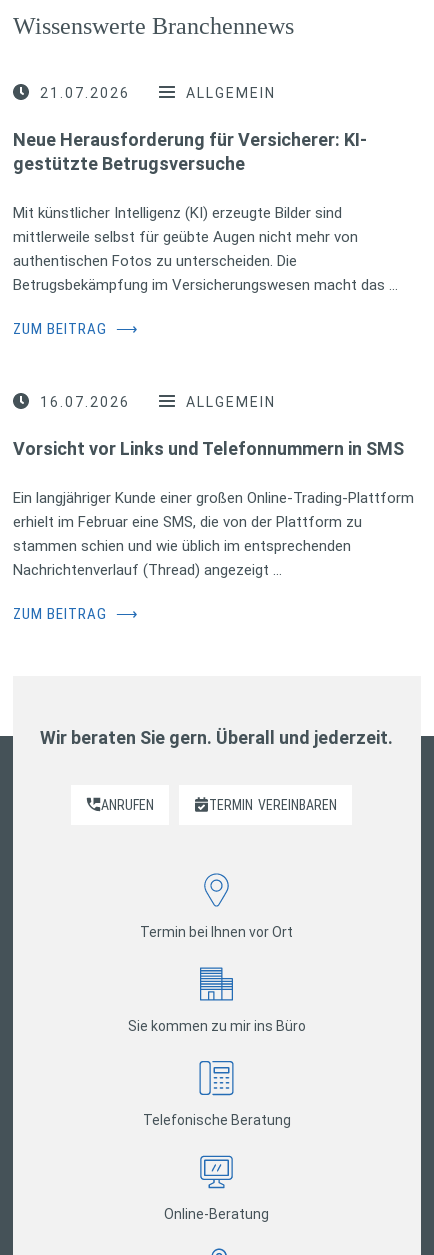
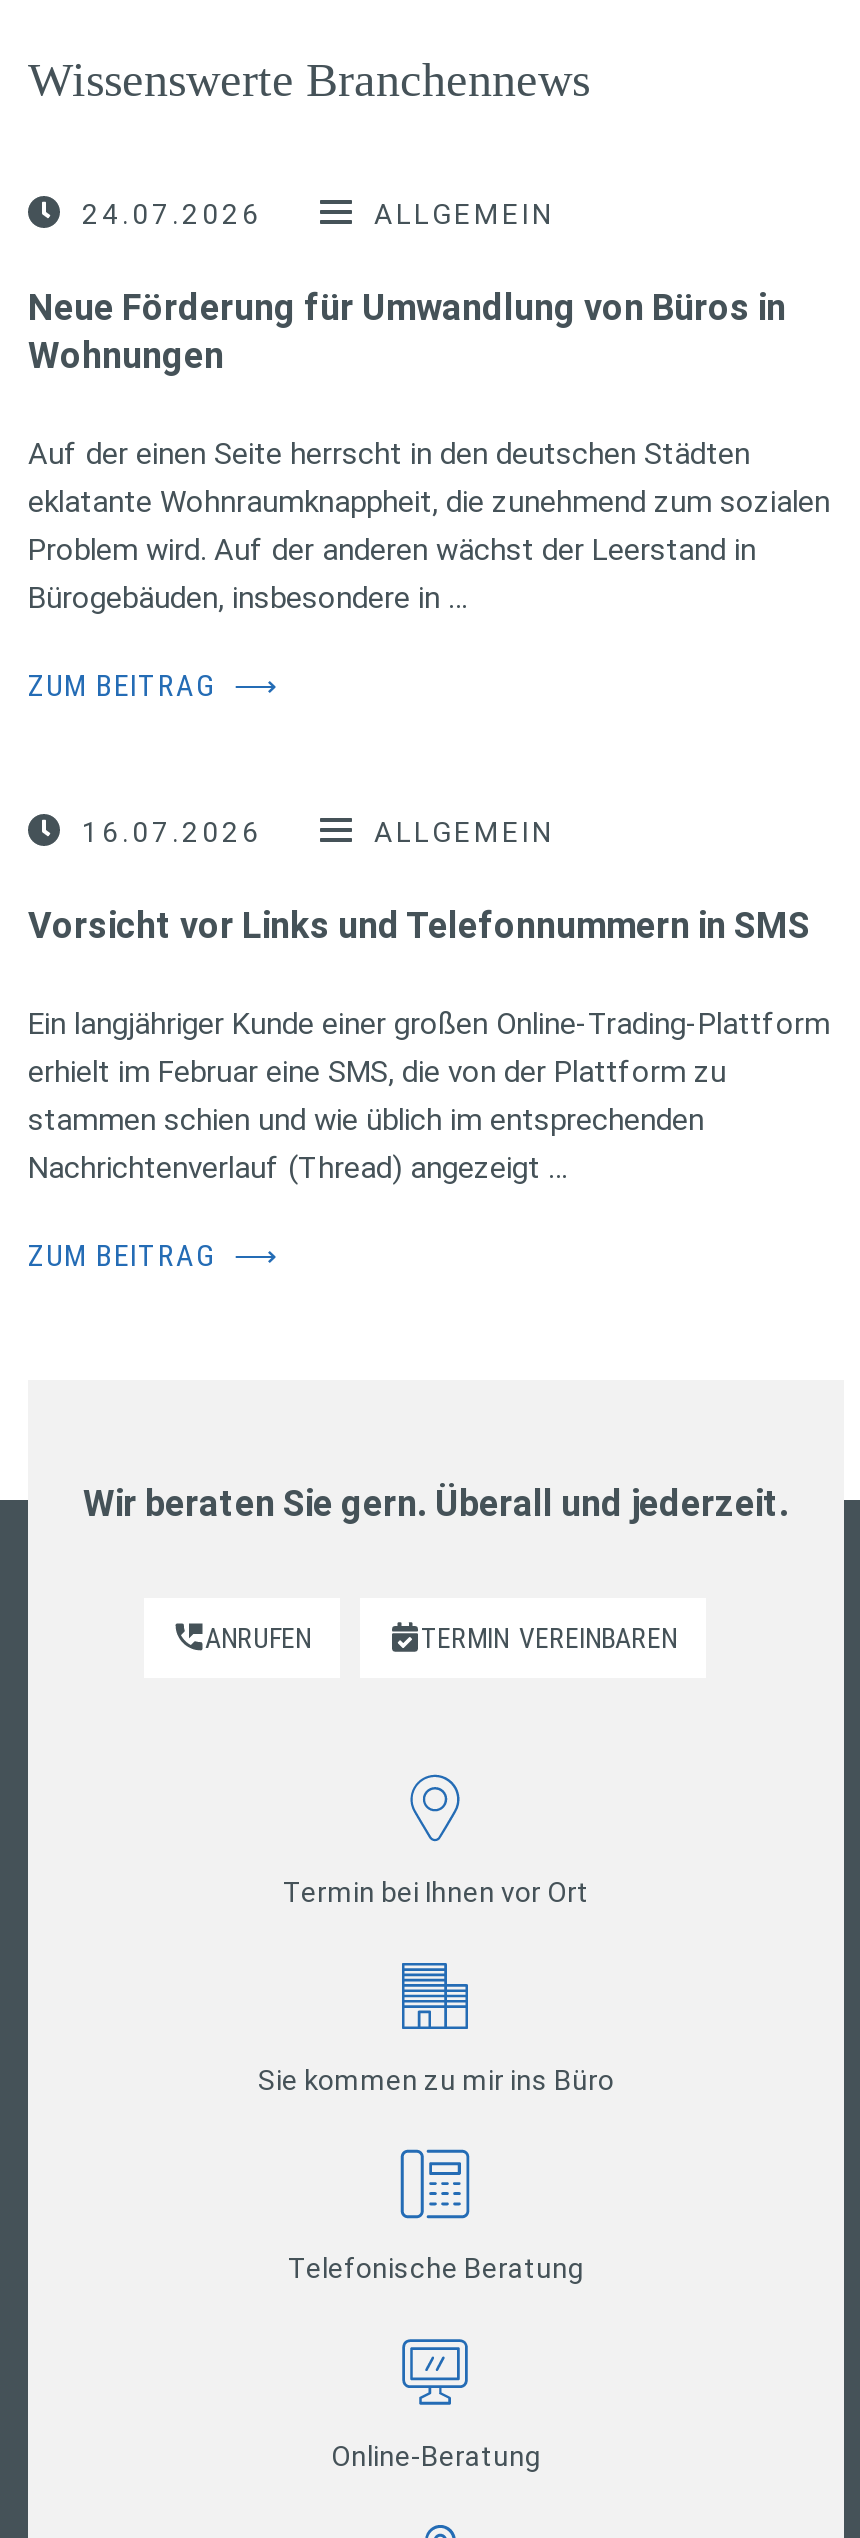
[40,85,130,101] 21.07.2026 -> [82,198,262,230] 24.07.2026
[13,129,367,174] Neue Herausforderung für Versicherer: KI- | gestützte Betrugsversuche -> [28,286,786,376] Neue Förderung für Umwandlung von Büros in | Wohnungen
[13,204,398,294] Mit künstlicher Intelligenz (KI) erzeugte Bilder sind | mittlerweile selbst für geübte Augen nicht mehr von | authentischen Fotos zu unterscheiden. Die | Betrugsbekämpfung im Versicherungswesen macht das … -> [28,436,830,616] Auf der einen Seite herrscht in den deutschen Städten | eklatante Wohnraumknappheit, die zunehmend zum sozialen | Problem wird. Auf der anderen wächst der Leerstand in | Bürogebäuden, insbesondere in …

